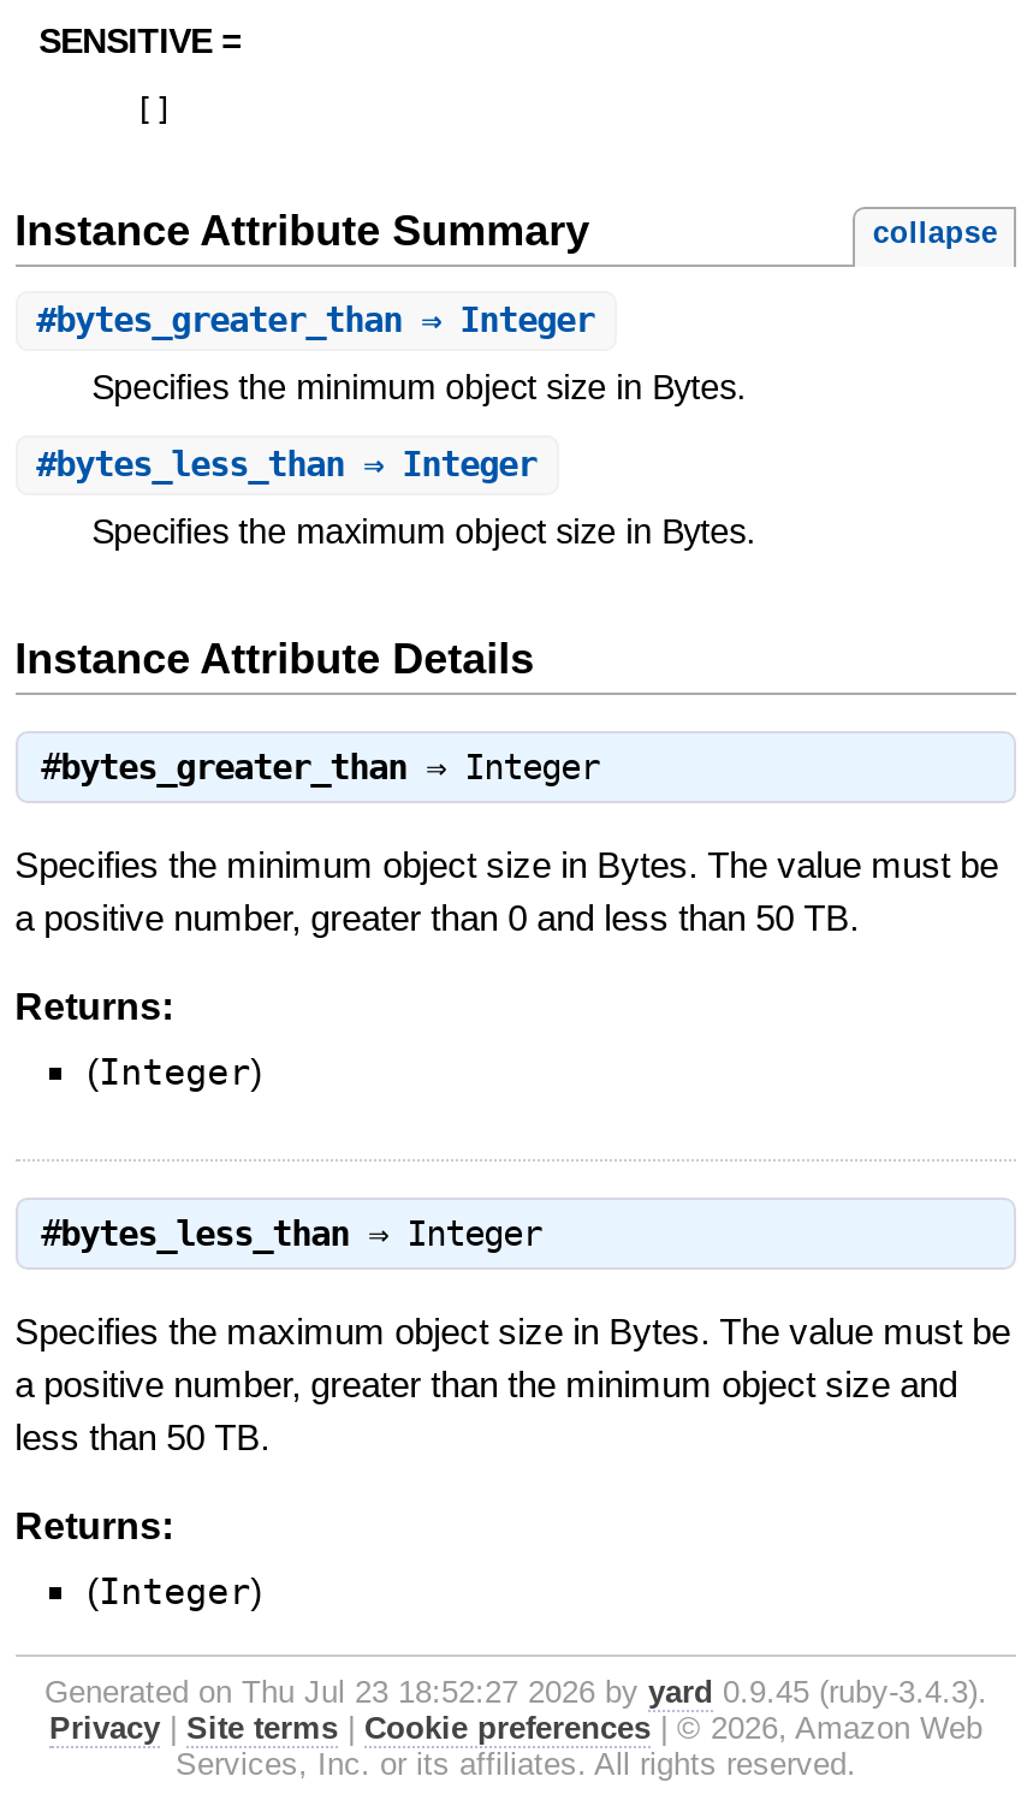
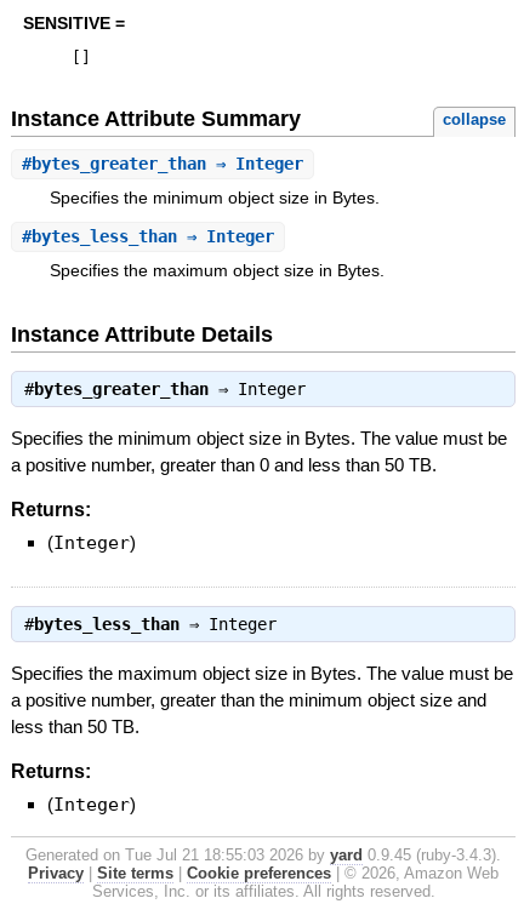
[44,1675,987,1711] Generated on Thu Jul 23 18:52:27 2026 by yard 0.9.45 (ruby-3.4.3). -> [25,846,501,865] Generated on Tue Jul 21 18:55:03 2026 by yard 0.9.45 (ruby-3.4.3).

